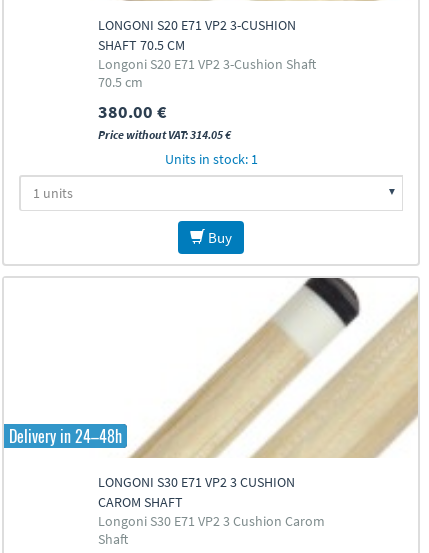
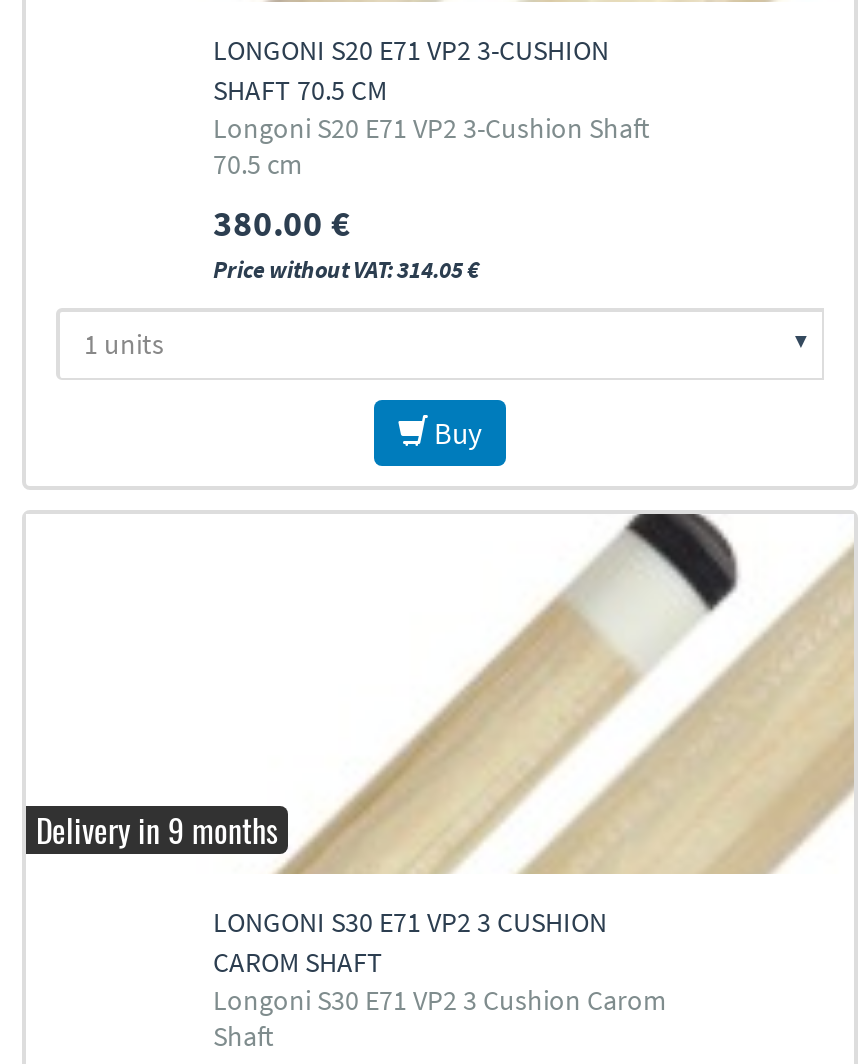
[164,150,257,168] Units in stock: 1 -> none
[9,424,122,448] Delivery in 24–48h -> [36,806,278,854] Delivery in 9 months

